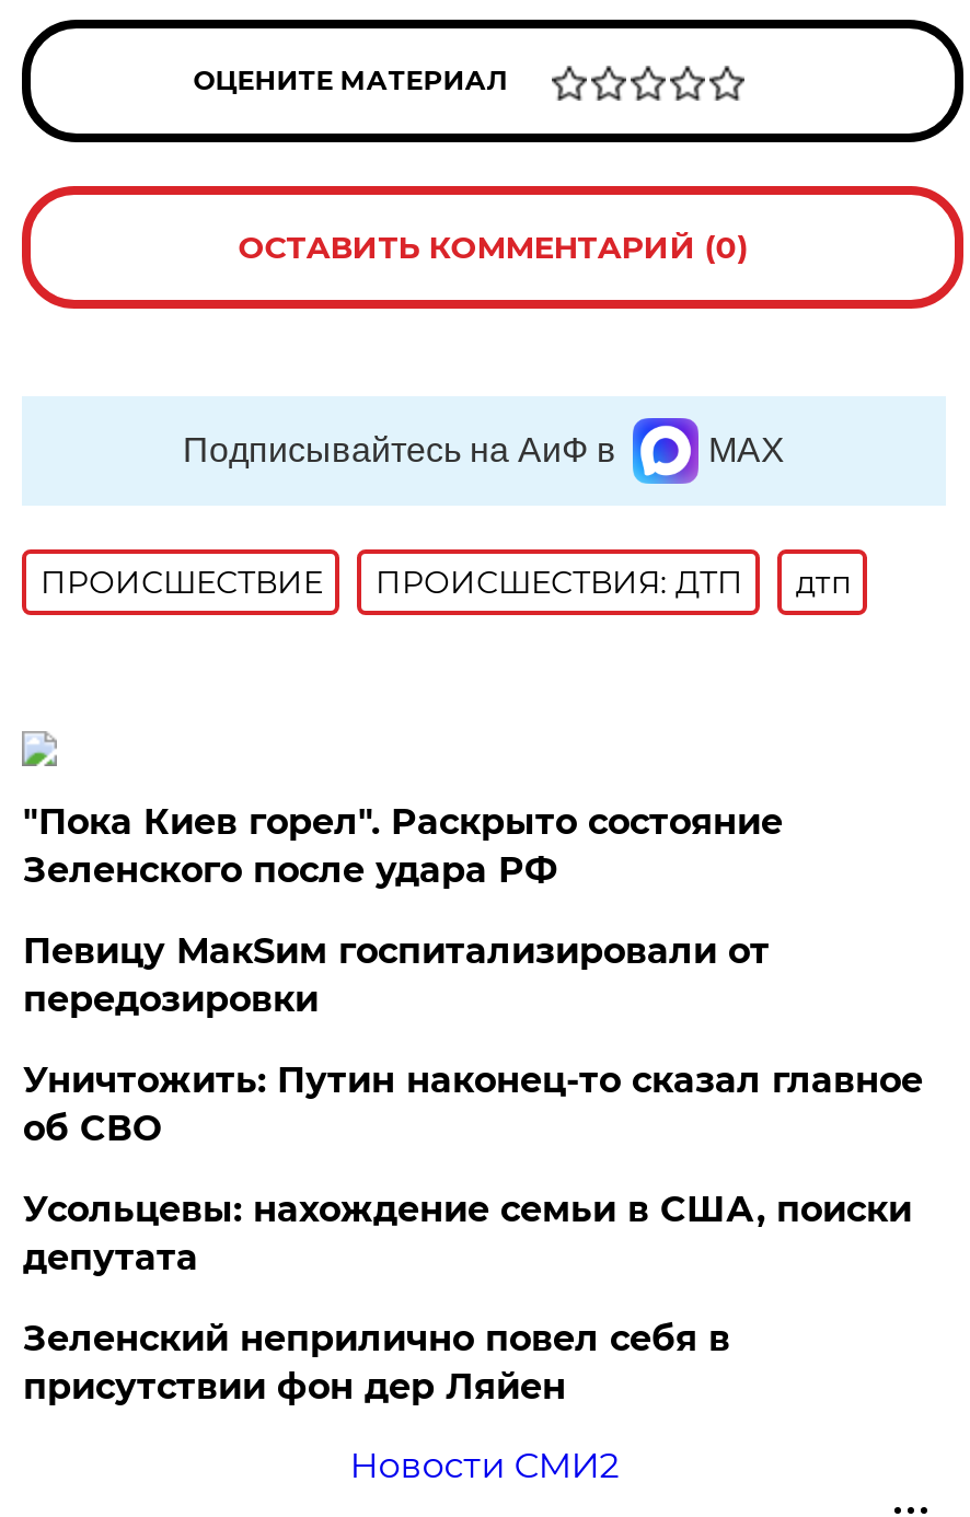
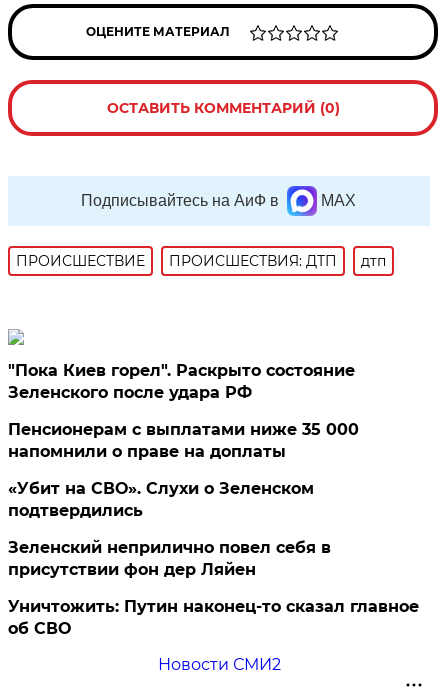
[23,930,912,1278] Певицу МакSим госпитализировали от | передозировки | Усольцевы: нахождение семьи в США, поиски | депутата -> [8,420,359,520] Пенсионерам с выплатами ниже 35 000 | напомнили о праве на доплаты | «Убит на СВО». Слухи о Зеленском | подтвердились
moved [23,1059,923,1149] -> [8,597,419,638]: Уничтожить: Путин наконец-то сказал главное | об СВО
moved [23,1318,730,1408] -> [8,538,331,579]: Зеленский неприлично повел cебя в | присутствии фон дер Ляйен

